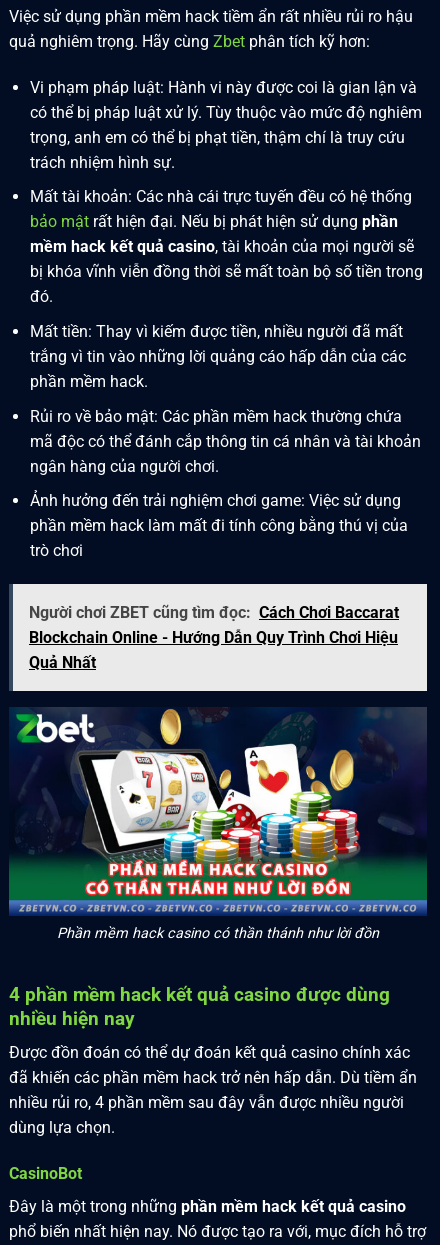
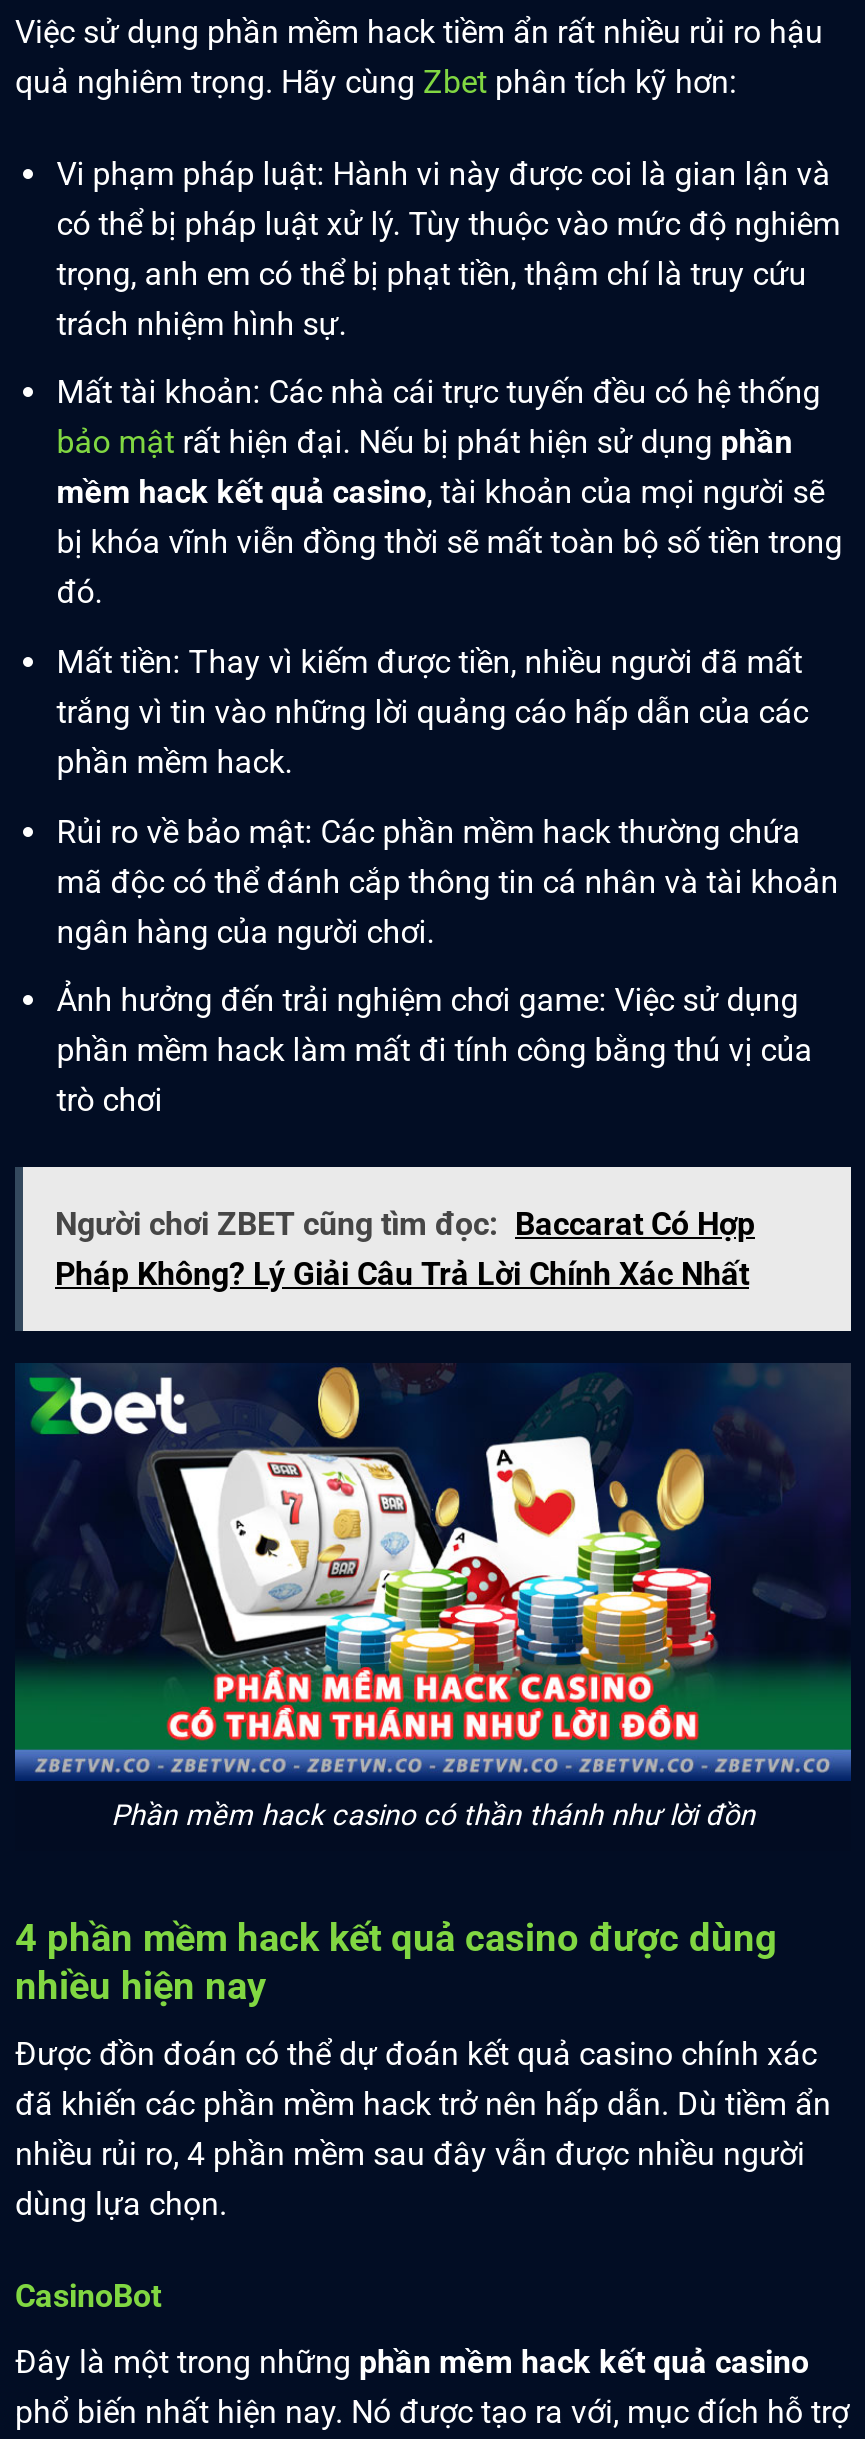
[29,603,399,672] Người chơi ZBET cũng tìm đọc: Cách Chơi Baccarat | Blockchain Online - Hướng Dẫn Quy Trình Chơi Hiệu | Quả Nhất -> [55,1205,755,1293] Người chơi ZBET cũng tìm đọc: Baccarat Có Hợp | Pháp Không? Lý Giải Câu Trả Lời Chính Xác Nhất

